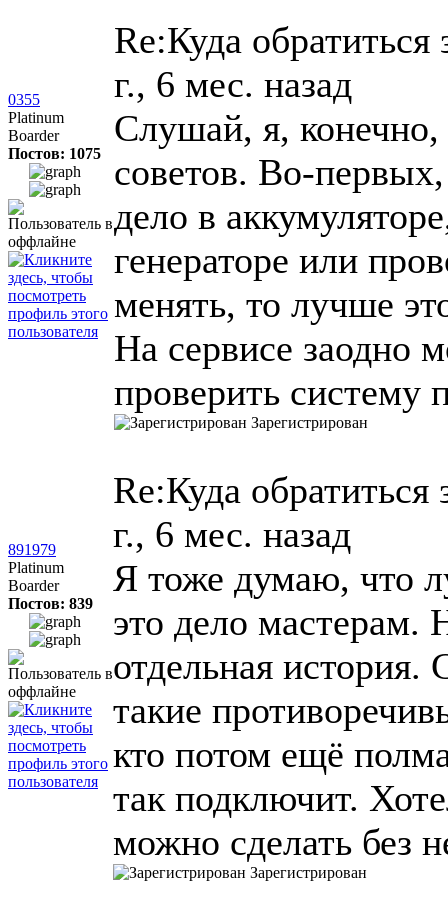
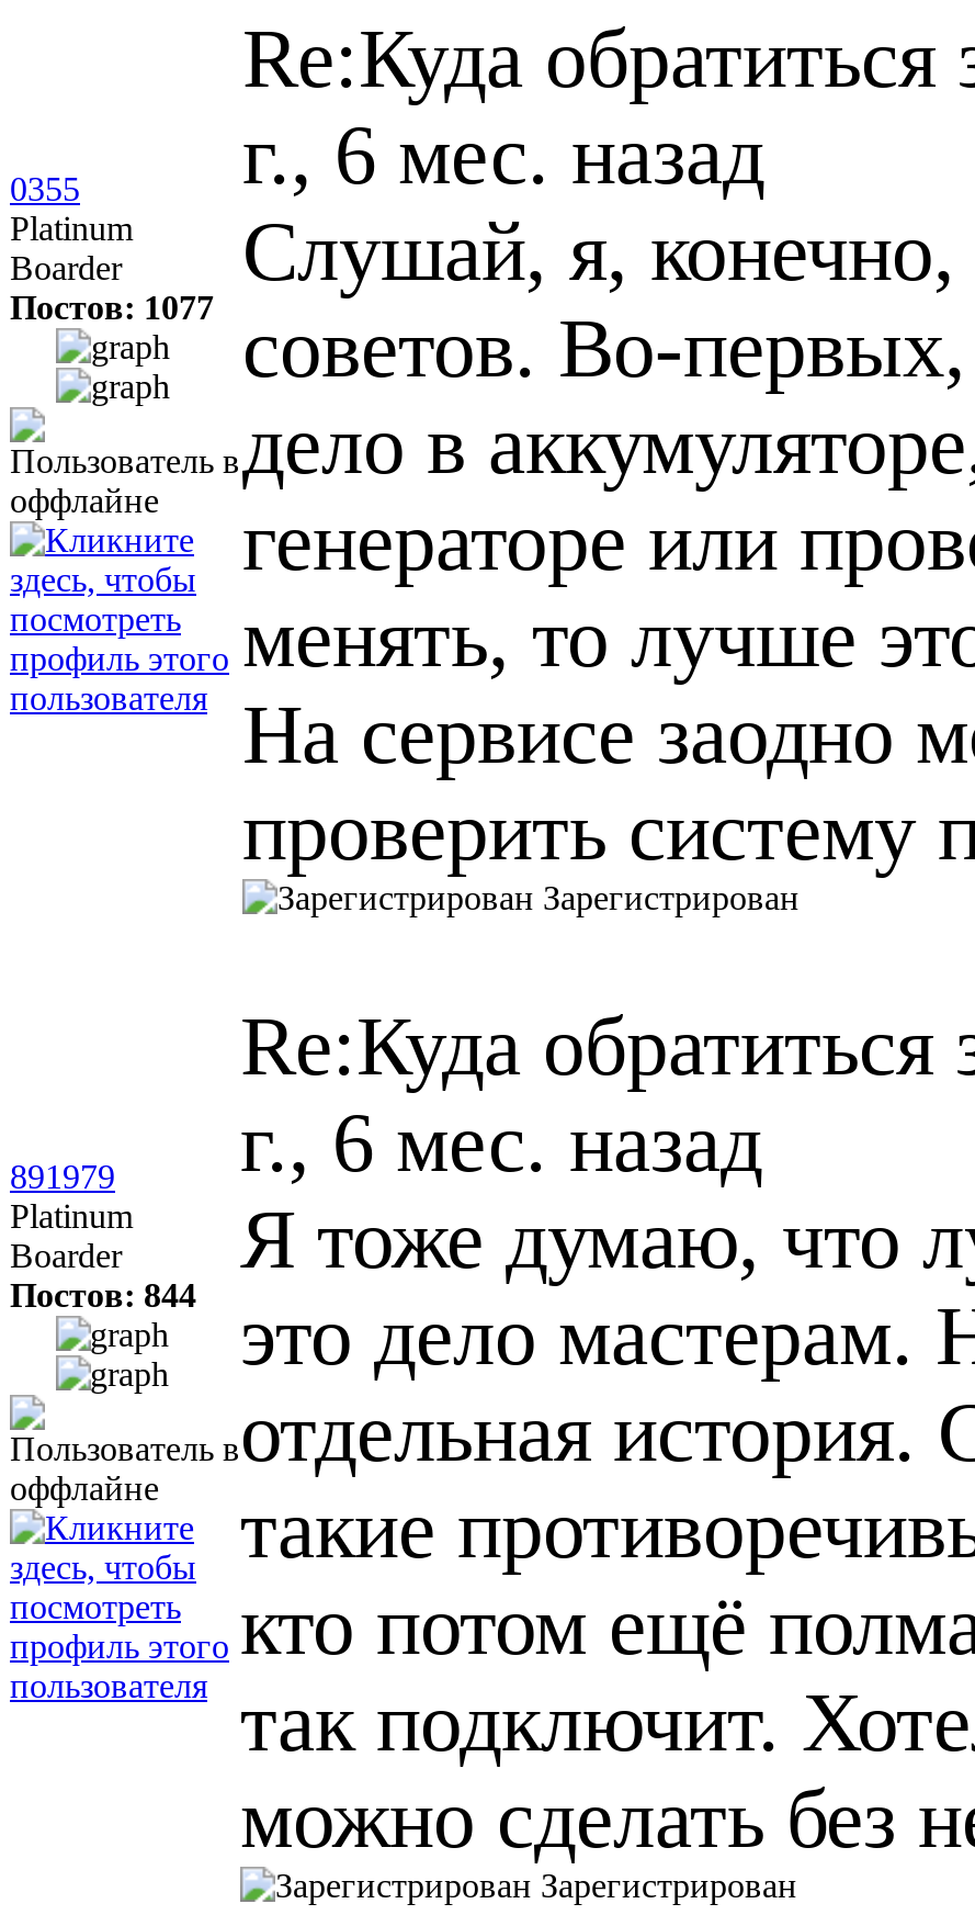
[8,145,101,162] Постов: 1075 -> [10,288,214,326] Постов: 1077
[8,595,93,612] Постов: 839 -> [10,1276,196,1313] Постов: 844

